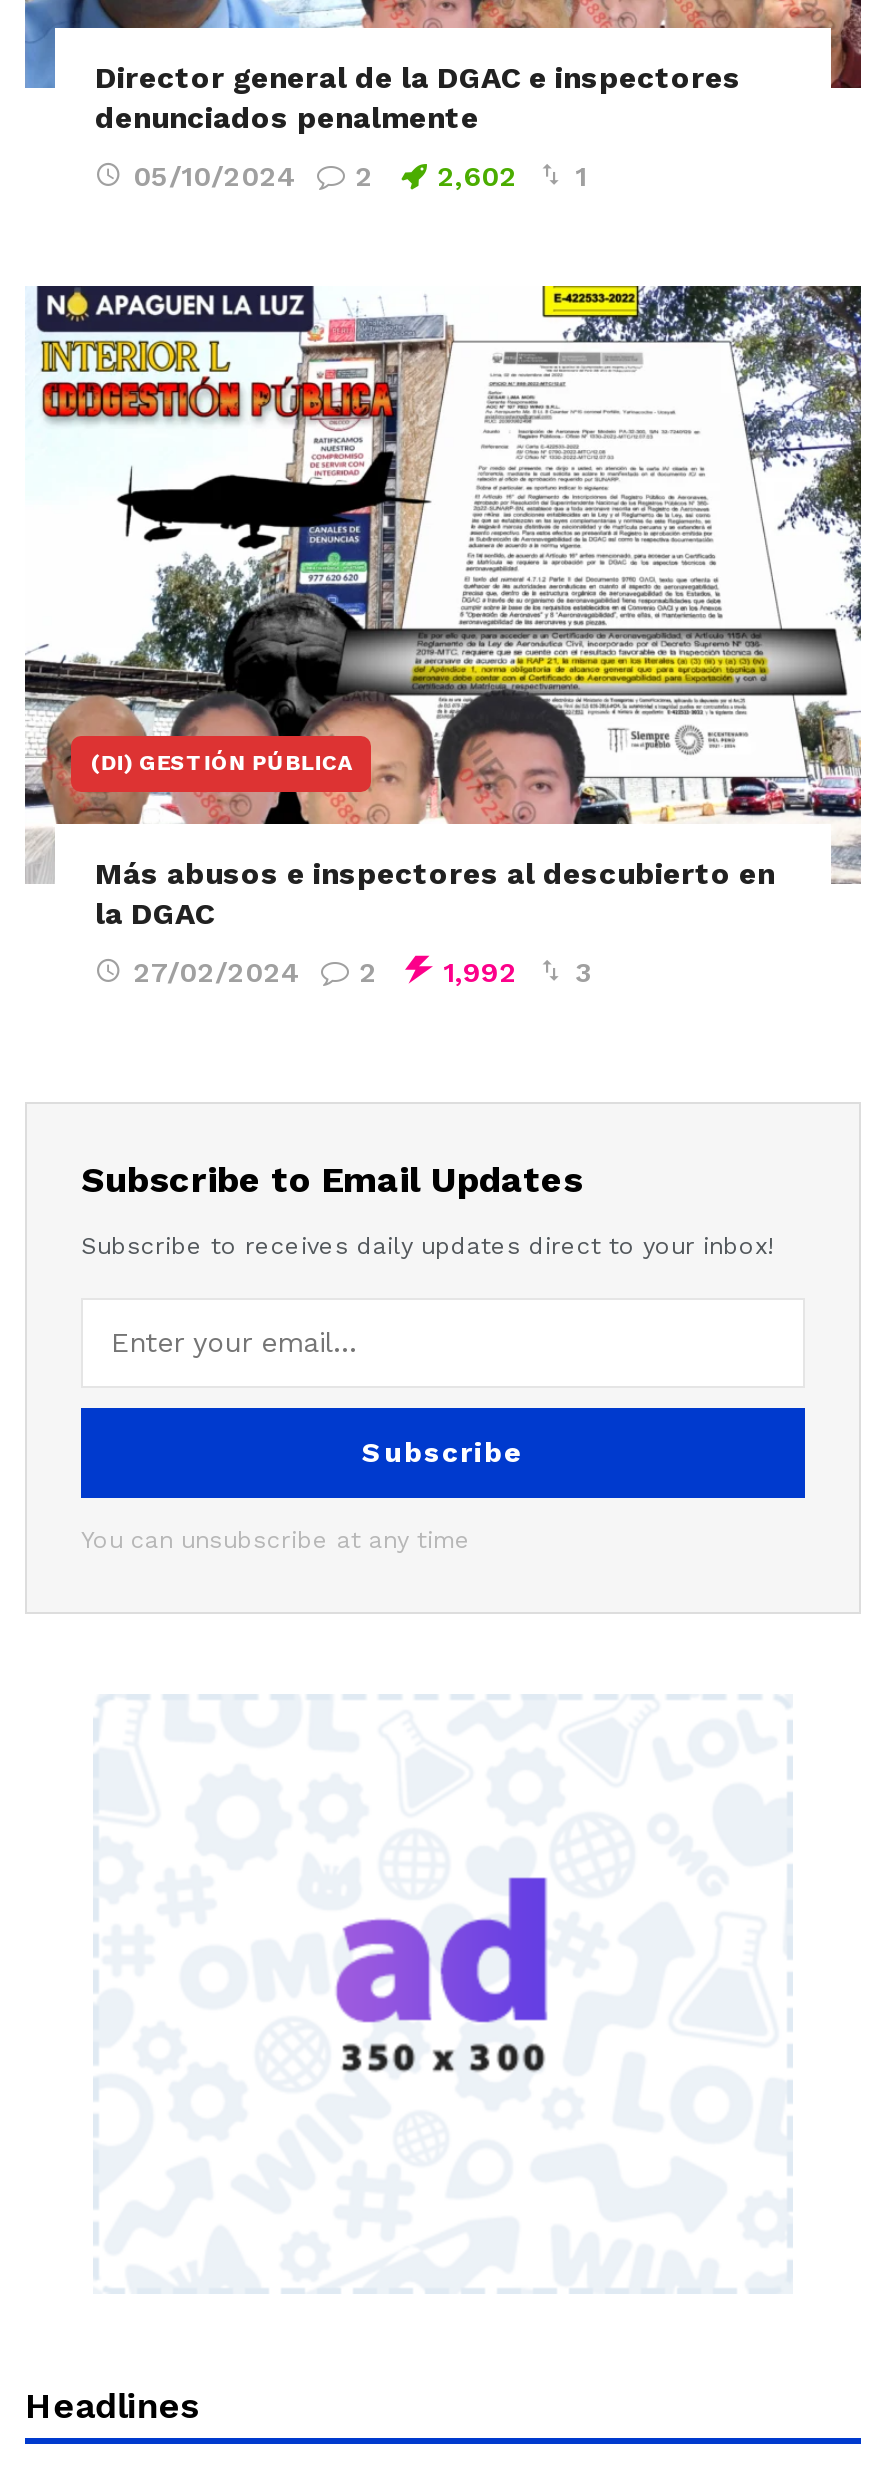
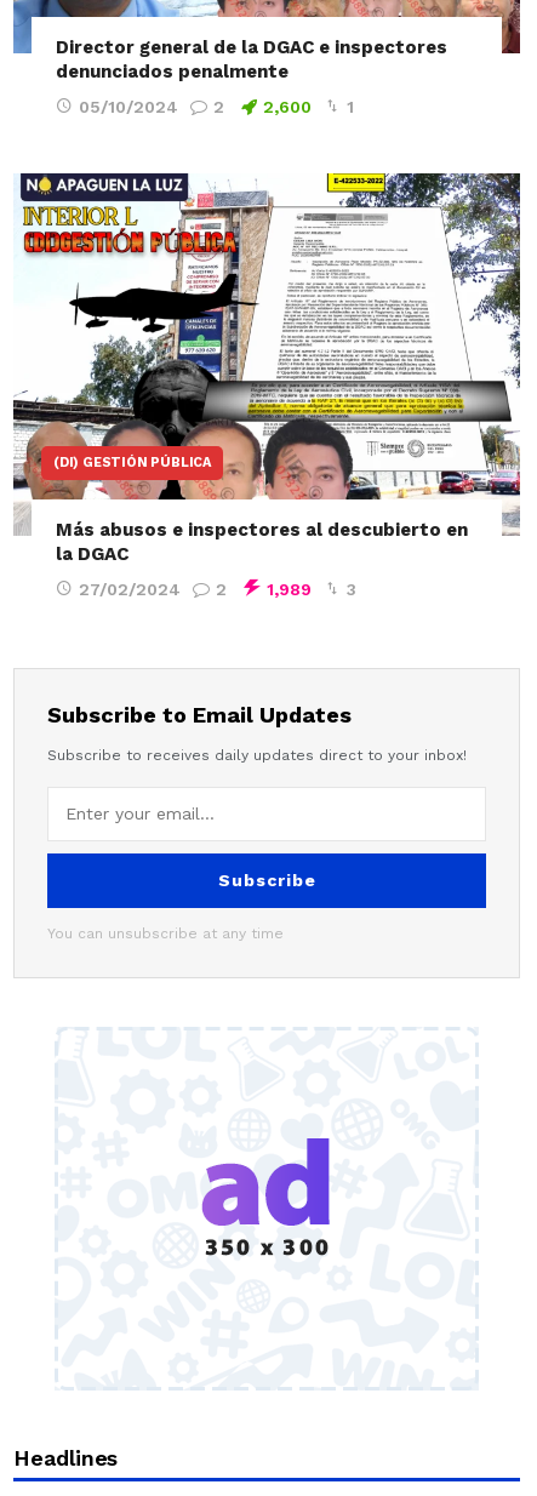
[133,160,587,192] 05/10/2024 2 2,602 1 -> [79,97,354,116] 05/10/2024 2 2,600 1
[443,955,591,987] 1,992 3 -> [267,579,356,599] 1,989 3

